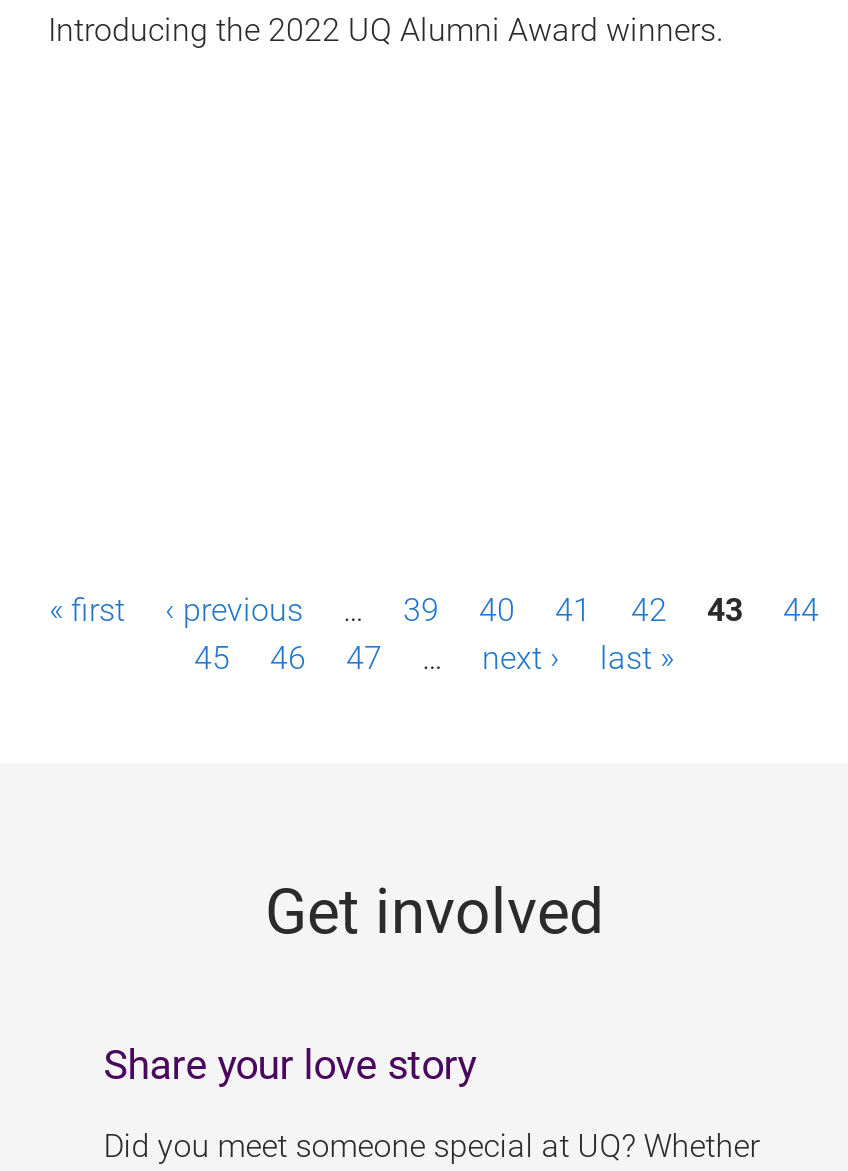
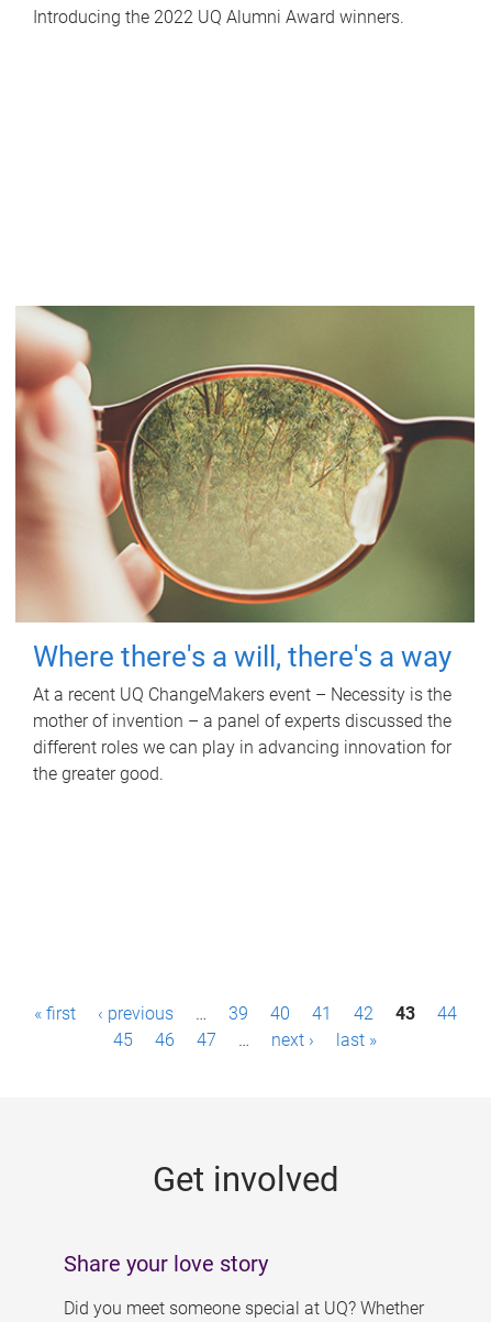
none -> [14,305,476,784] [image] | Where there's a will, there's a way | At a recent UQ ChangeMakers event – Necessity is the | mother of invention – a panel of experts discussed the | different roles we can play in advancing innovation for | the greater good.

